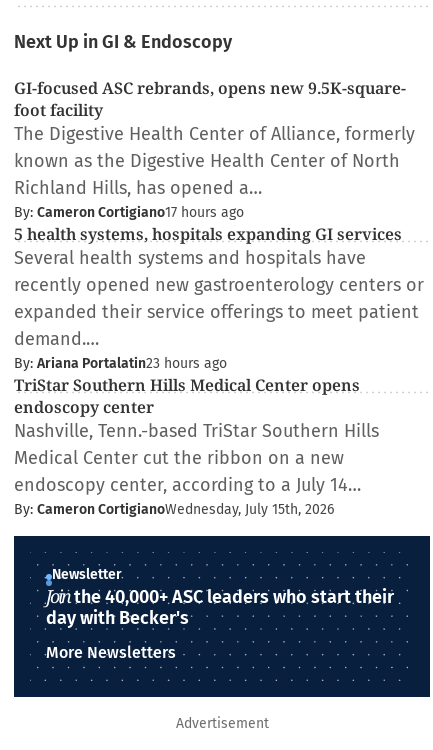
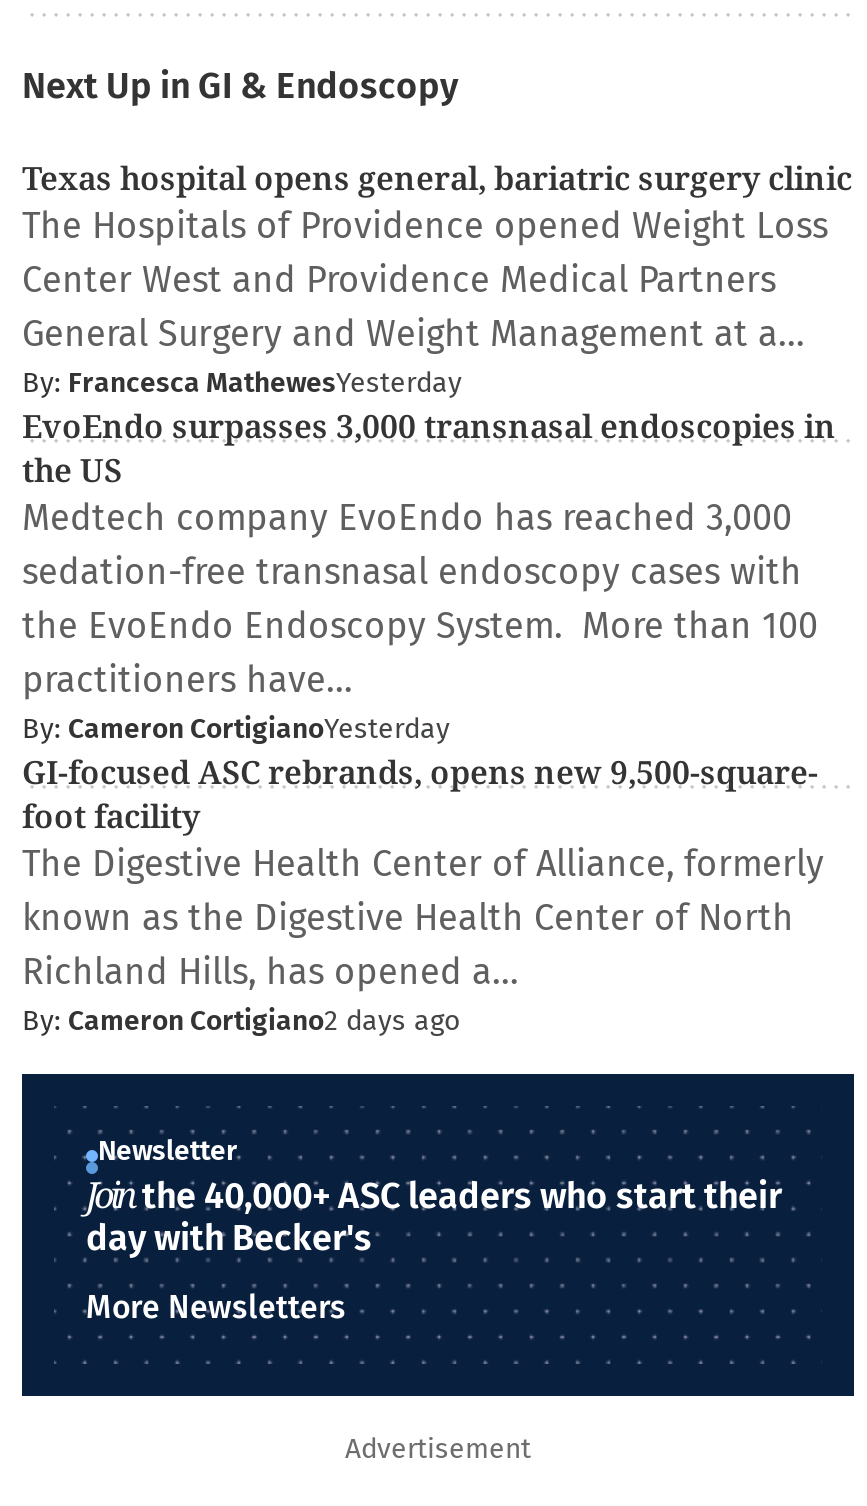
[14,77,406,99] GI-focused ASC rebrands, opens new 9.5K-square- -> [22,156,852,794] Texas hospital opens general, bariatric surgery clinic | The Hospitals of Providence opened Weight Loss | Center West and Providence Medical Partners | General Surgery and Weight Management at a… | By: Francesca MathewesYesterday | EvoEndo surpasses 3,000 transnasal endoscopies in | the US | Medtech company EvoEndo has reached 3,000 | sedation-free transnasal endoscopy cases with | the EvoEndo Endoscopy System. More than 100 | practitioners have… | By: Cameron CortigianoYesterday | GI-focused ASC rebrands, opens new 9,500-square-
moved [14,99,415,199] -> [22,794,824,994]: foot facility | The Digestive Health Center of Alliance, formerly | known as the Digestive Health Center of North | Richland Hills, has opened a…
[14,204,424,518] By: Cameron Cortigiano17 hours ago | 5 health systems, hospitals expanding GI services | Several health systems and hospitals have | recently opened new gastroenterology centers or | expanded their service offerings to meet patient | demand.… | By: Ariana Portalatin23 hours ago | TriStar Southern Hills Medical Center opens | endoscopy center | Nashville, Tenn.-based TriStar Southern Hills | Medical Center cut the ribbon on a new | endoscopy center, according to a July 14… | By: Cameron CortigianoWednesday, July 15th, 2026 -> [22,1004,460,1038] By: Cameron Cortigiano2 days ago

